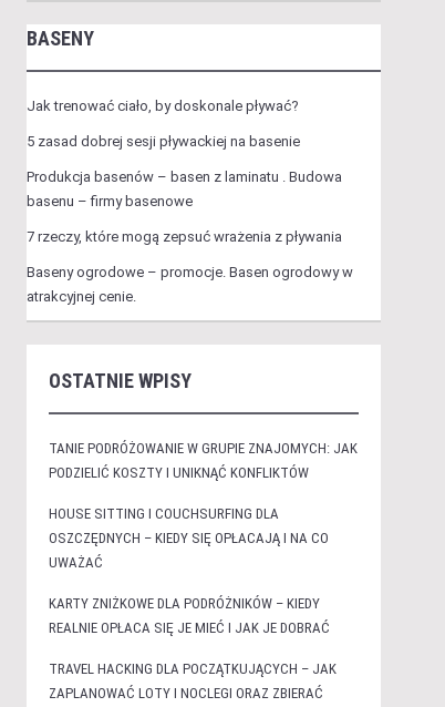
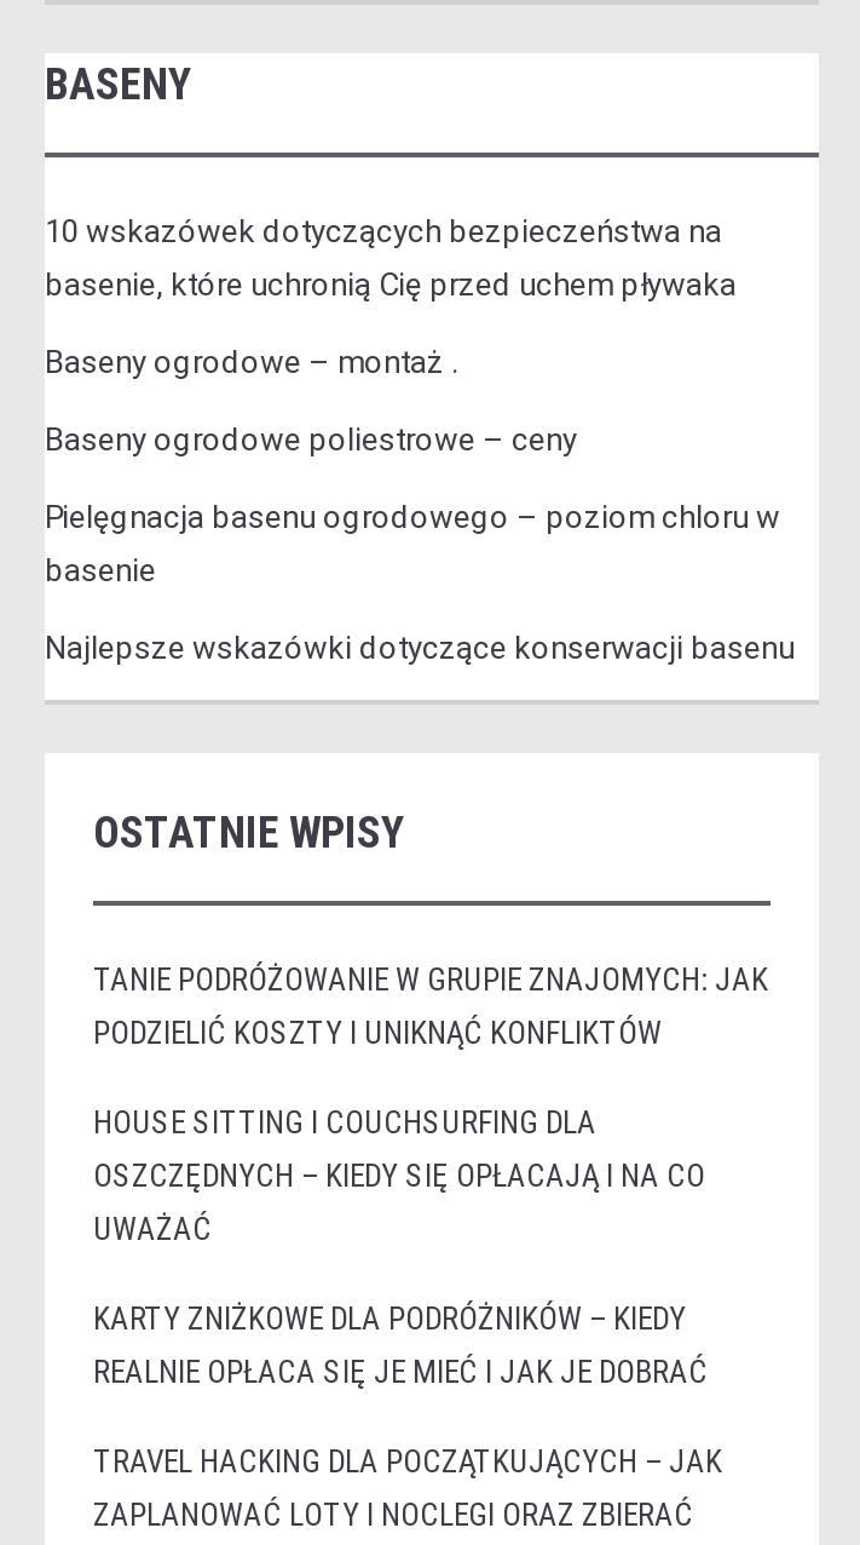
[27,98,299,114] Jak trenować ciało, by doskonale pływać? -> [45,214,722,250] 10 wskazówek dotyczących bezpieczeństwa na
[27,133,300,150] 5 zasad dobrej sesji pływackiej na basenie -> [45,267,737,303] basenie, które uchronią Cię przed uchem pływaka
[27,169,342,185] Produkcja basenów – basen z laminatu . Budowa -> [45,345,458,381] Baseny ogrodowe – montaż .
[27,193,193,210] basenu – firmy basenowe -> [45,422,577,458] Baseny ogrodowe poliestrowe – ceny
[27,229,342,245] 7 rzeczy, które mogą zepsuć wrażenia z pływania -> [45,500,780,536] Pielęgnacja basenu ogrodowego – poziom chloru w
[27,264,353,281] Baseny ogrodowe – promocje. Basen ogrodowy w -> [45,553,156,589] basenie
[27,288,136,305] atrakcyjnej cenie. -> [45,630,795,667] Najlepsze wskazówki dotyczące konserwacji basenu

